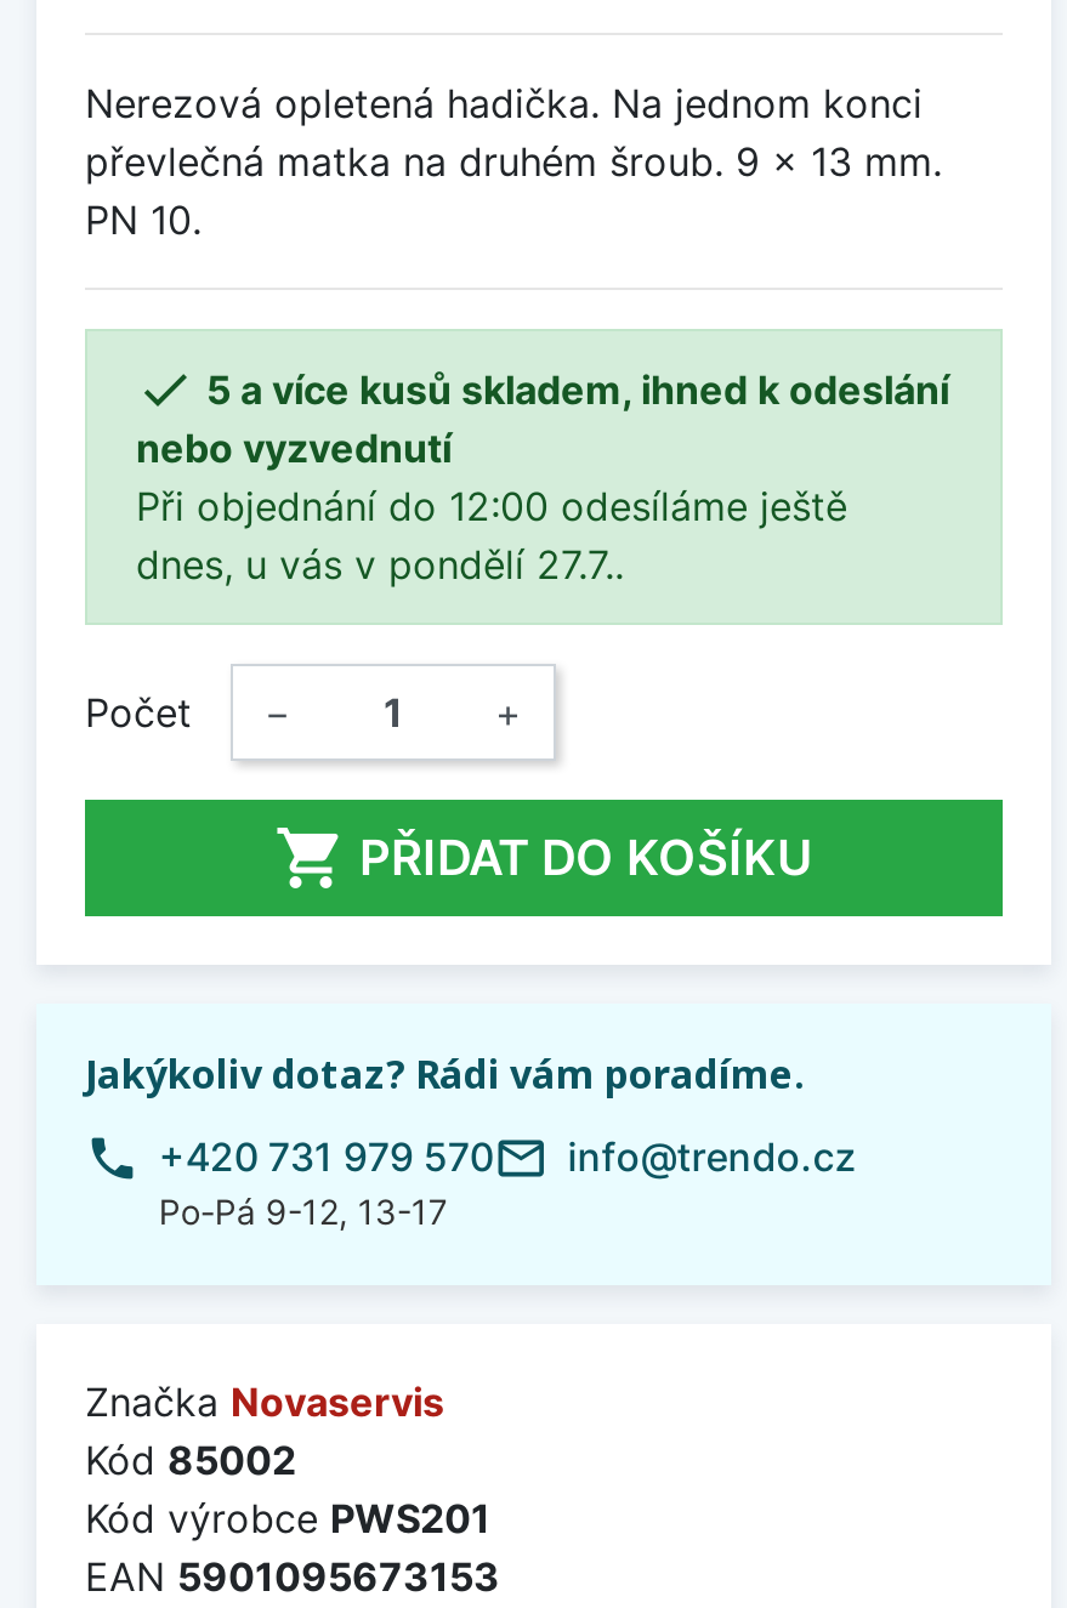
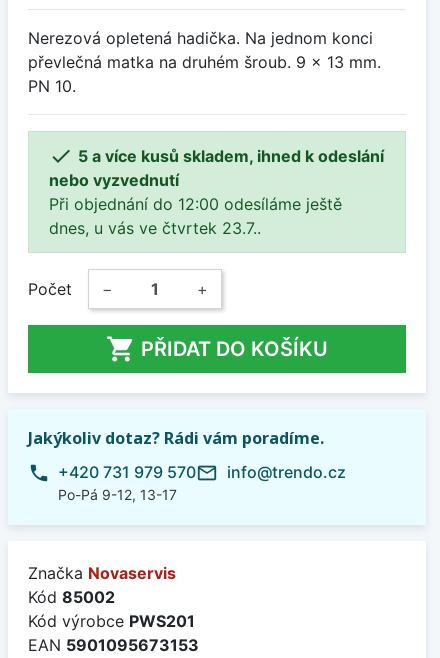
[136,541,624,589] dnes, u vás v pondělí 27.7.. -> [49,218,261,238] dnes, u vás ve čtvrtek 23.7..

